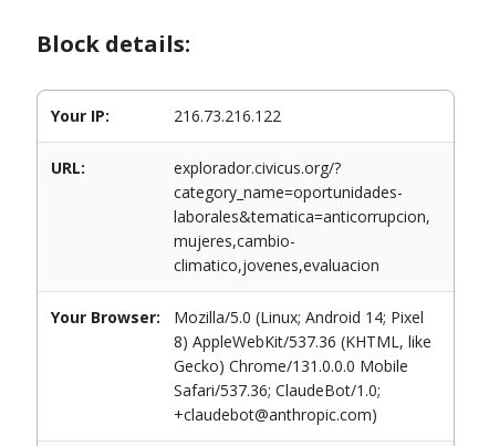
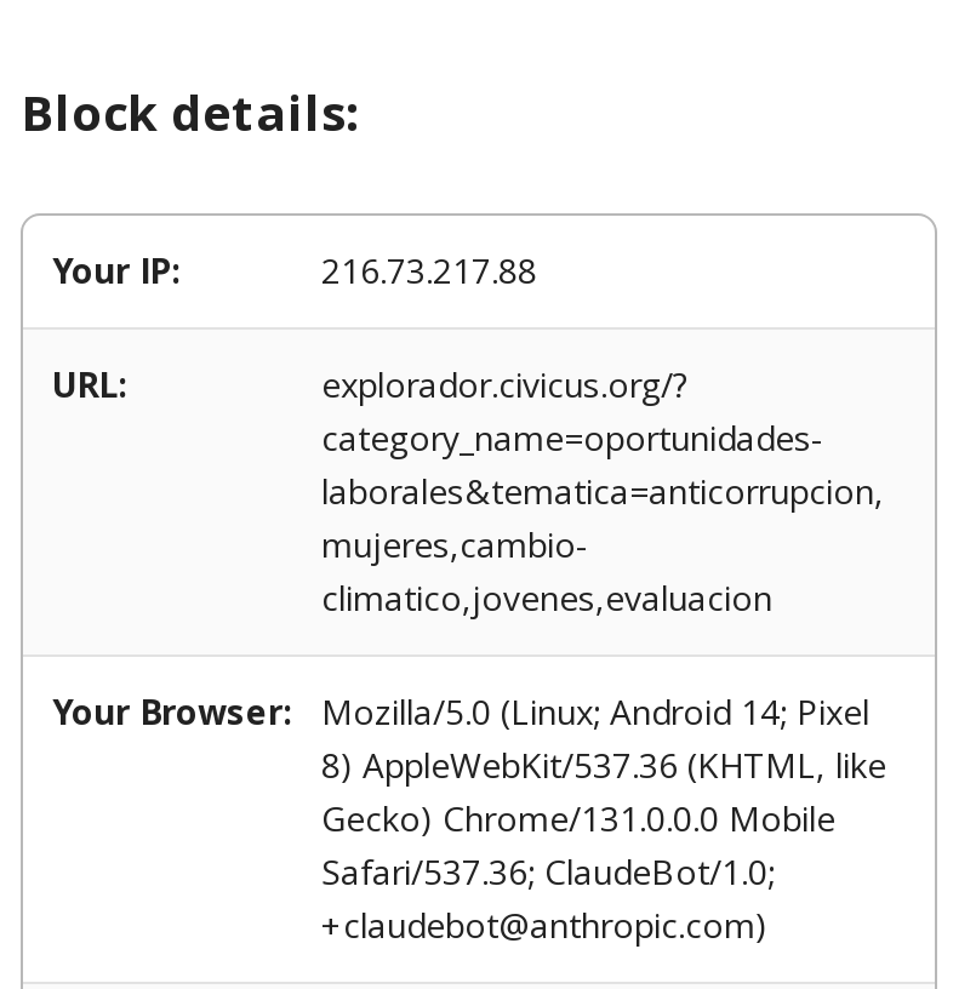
[174,105,281,126] 216.73.216.122 -> [321,247,537,293] 216.73.217.88

